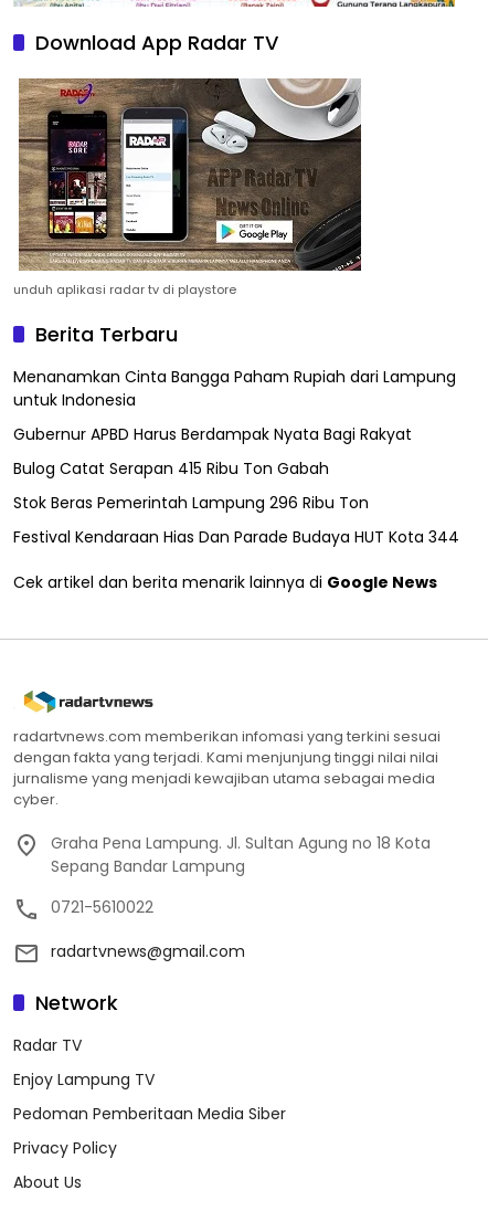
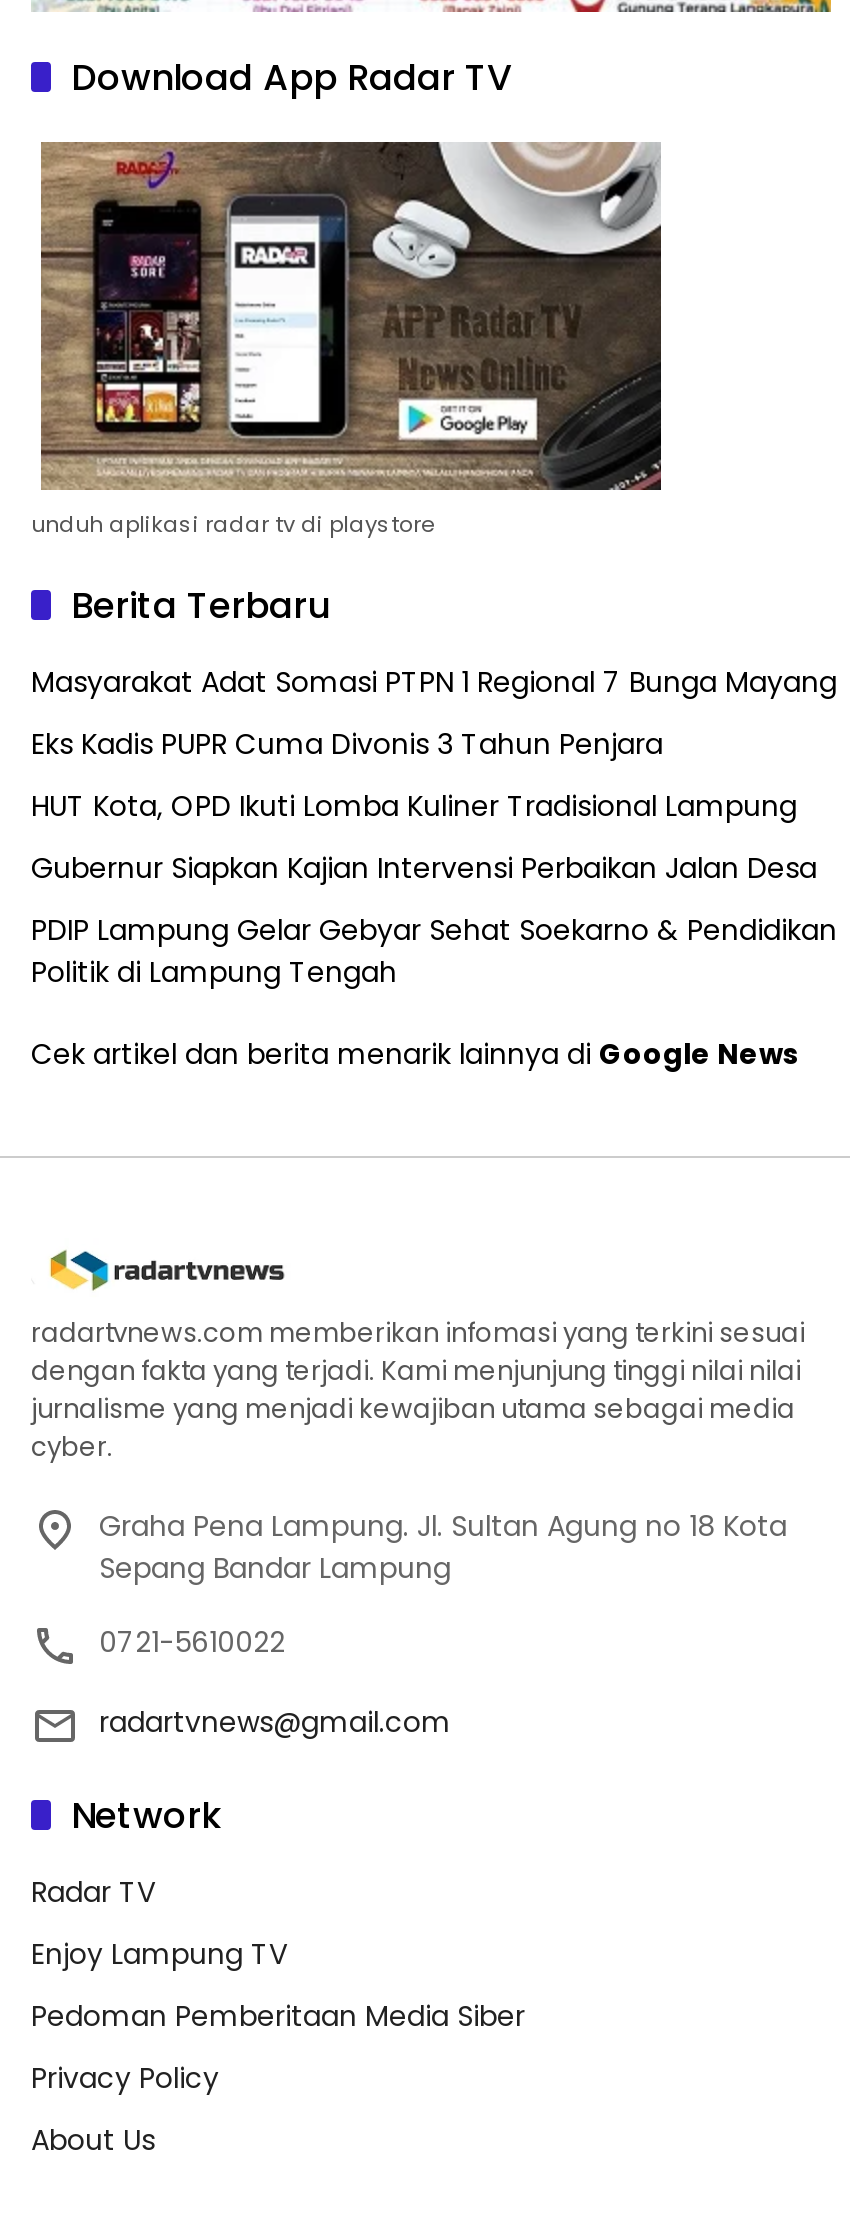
[13,365,456,411] Menanamkan Cinta Bangga Paham Rupiah dari Lampung | untuk Indonesia -> [31,661,837,701] Masyarakat Adat Somasi PTPN 1 Regional 7 Bunga Mayang
[13,423,412,445] Gubernur APBD Harus Berdampak Nyata Bagi Rakyat -> [31,723,663,763] Eks Kadis PUPR Cuma Divonis 3 Tahun Penjara
[13,457,329,479] Bulog Catat Serapan 415 Ribu Ton Gabah -> [31,785,797,825] HUT Kota, OPD Ikuti Lomba Kuliner Tradisional Lampung
[13,491,369,513] Stok Beras Pemerintah Lampung 296 Ribu Ton -> [31,847,817,887] Gubernur Siapkan Kajian Intervensi Perbaikan Jalan Desa
[13,525,459,548] Festival Kendaraan Hias Dan Parade Budaya HUT Kota 344 -> [31,909,837,991] PDIP Lampung Gelar Gebyar Sehat Soekarno & Pendidikan | Politik di Lampung Tengah

